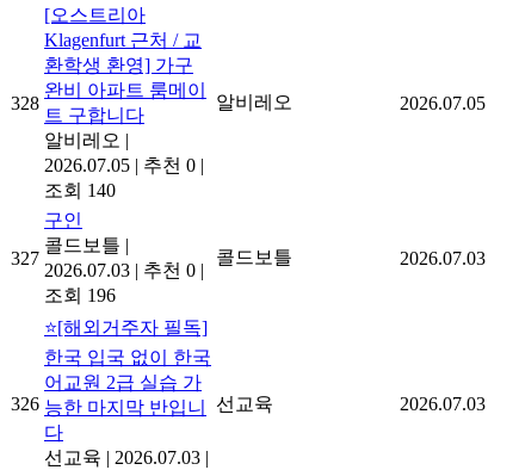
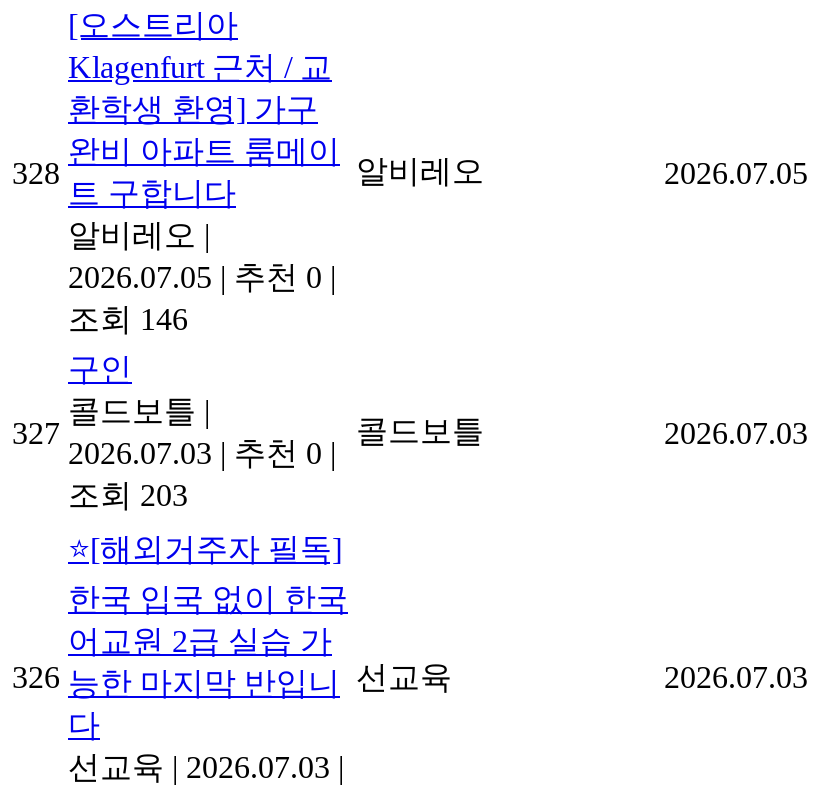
[44,181,116,201] 조회 140 -> [68,303,188,337] 조회 146
[44,286,116,306] 조회 196 -> [68,479,188,513] 조회 203

